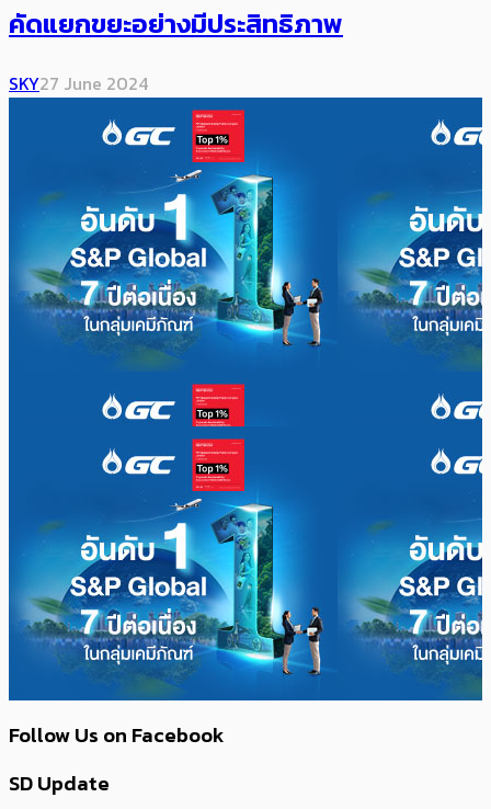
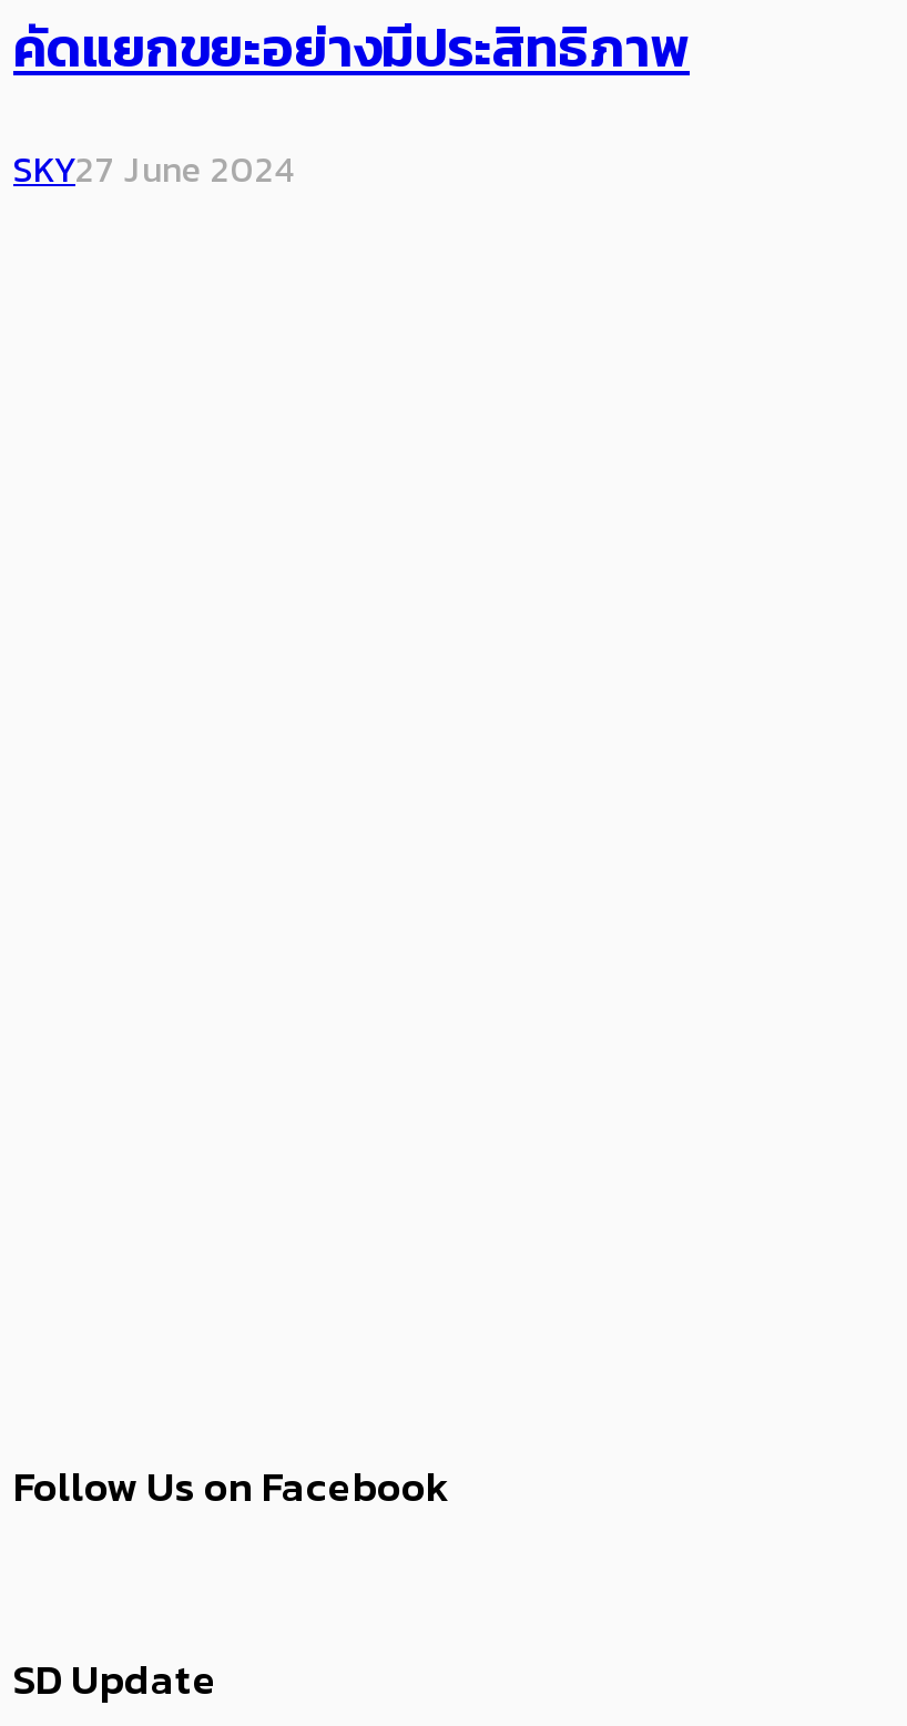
[8,96,483,702] [image] -> none

